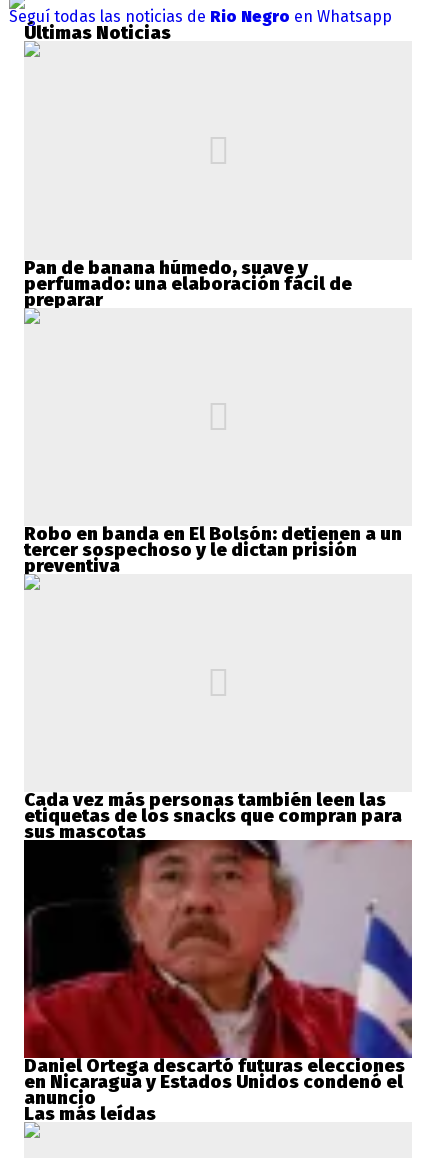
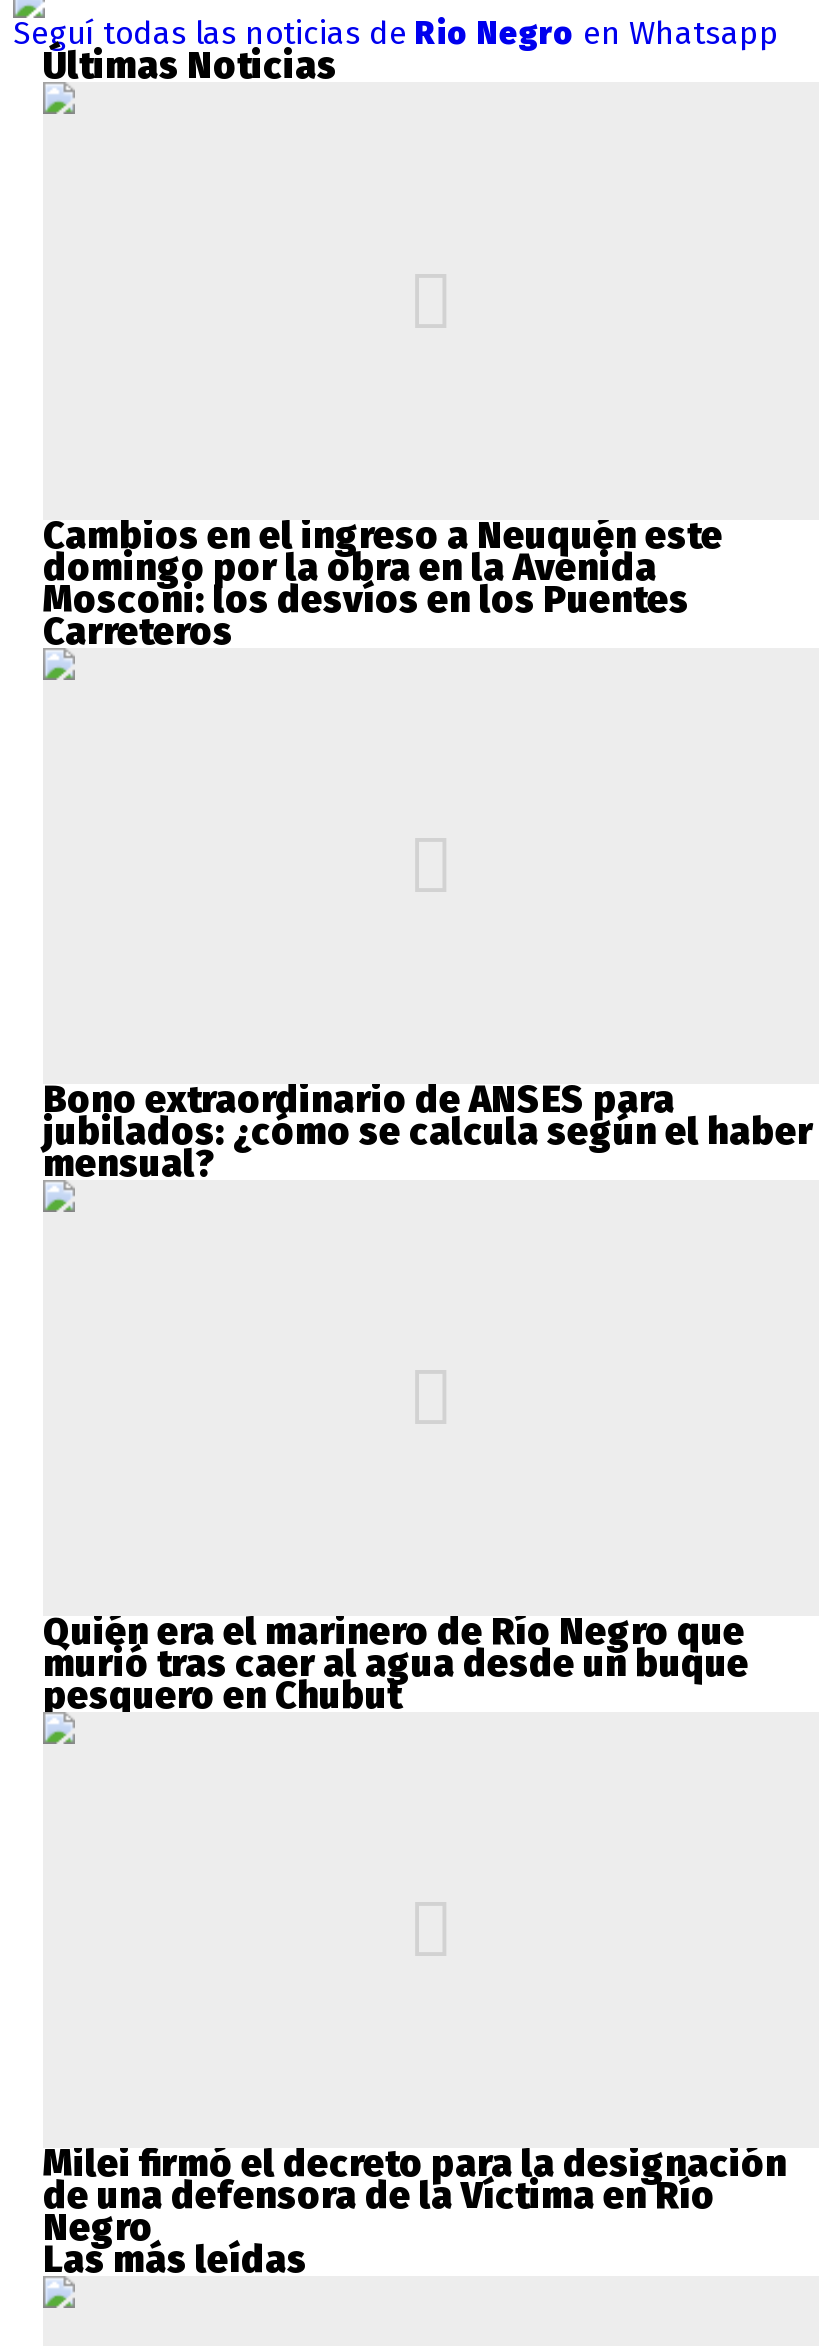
[24,257,352,311] Pan de banana húmedo, suave y | perfumado: una elaboración fácil de | preparar -> [43,513,723,653] Cambios en el ingreso a Neuquén este | domingo por la obra en la Avenida | Mosconi: los desvíos en los Puentes | Carreteros
[24,523,402,577] Robo en banda en El Bolsón: detienen a un | tercer sospechoso y le dictan prisión | preventiva -> [43,1078,813,1186] Bono extraordinario de ANSES para | jubilados: ¿cómo se calcula según el haber | mensual?
[24,789,402,843] Cada vez más personas también leen las | etiquetas de los snacks que compran para | sus mascotas -> [43,1610,749,1718] Quién era el marinero de Río Negro que | murió tras caer al agua desde un buque | pesquero en Chubut
[23,839,413,1048] [image] -> none
[24,1055,405,1109] Daniel Ortega descartó futuras elecciones | en Nicaragua y Estados Unidos condenó el | anuncio -> [43,2143,787,2251] Milei firmó el decreto para la designación | de una defensora de la Víctima en Río | Negro

